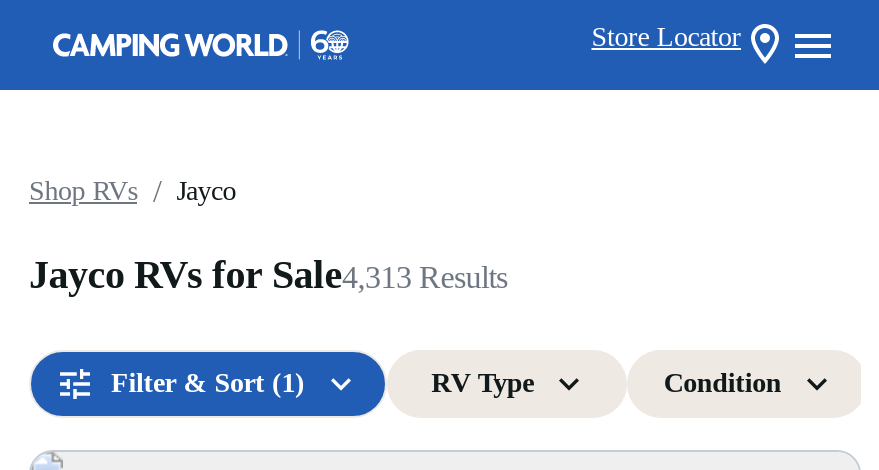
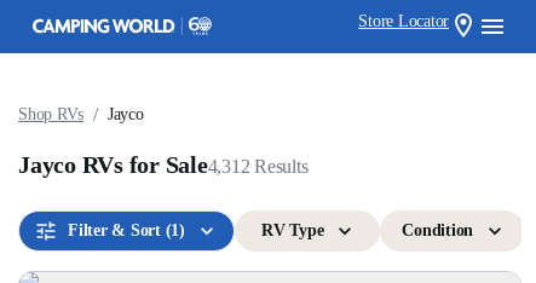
[29,252,507,296] Jayco RVs for Sale4,313 Results -> [18,151,308,178] Jayco RVs for Sale4,312 Results

